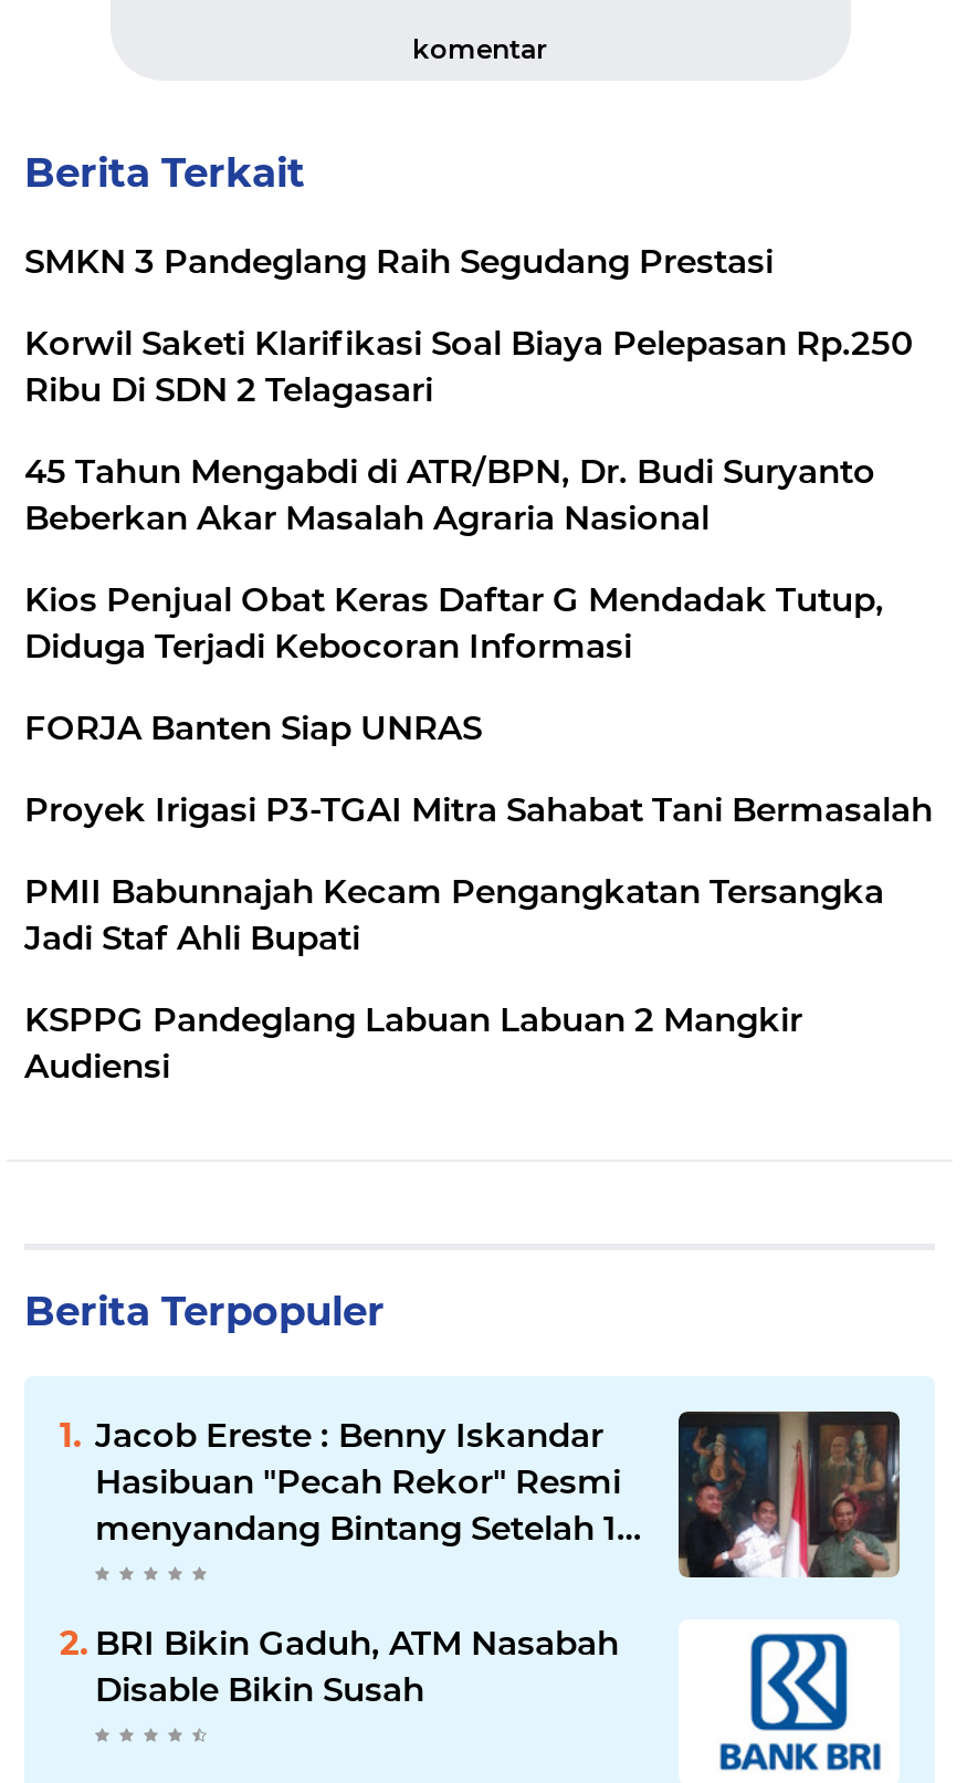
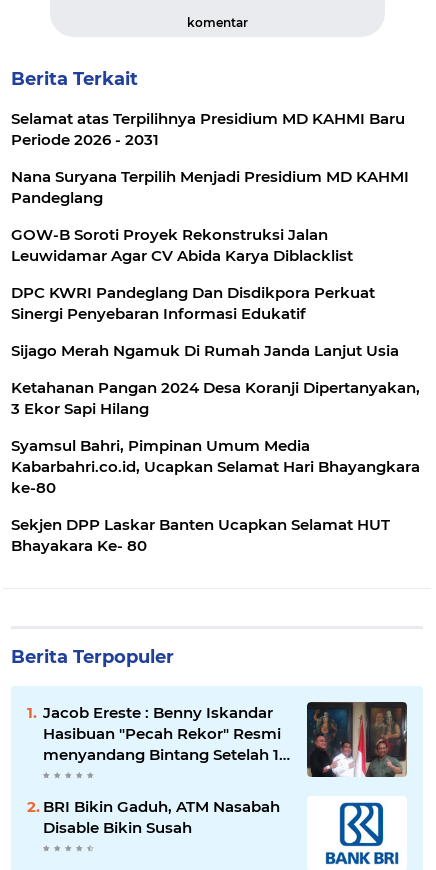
[24,240,774,282] SMKN 3 Pandeglang Raih Segudang Prestasi -> [11,109,405,149] Selamat atas Terpilihnya Presidium MD KAHMI Baru | Periode 2026 - 2031
[24,322,913,410] Korwil Saketi Klarifikasi Soal Biaya Pelepasan Rp.250 | Ribu Di SDN 2 Telagasari -> [11,167,409,207] Nana Suryana Terpilih Menjadi Presidium MD KAHMI | Pandeglang
[24,450,875,538] 45 Tahun Mengabdi di ATR/BPN, Dr. Budi Suryanto | Beberkan Akar Masalah Agraria Nasional -> [11,225,353,265] GOW-B Soroti Proyek Rekonstruksi Jalan | Leuwidamar Agar CV Abida Karya Diblacklist
[24,578,884,667] Kios Penjual Obat Keras Daftar G Mendadak Tutup, | Diduga Terjadi Kebocoran Informasi -> [11,283,375,323] DPC KWRI Pandeglang Dan Disdikpora Perkuat | Sinergi Penyebaran Informasi Edukatif
[24,706,482,748] FORJA Banten Siap UNRAS -> [11,341,399,360] Sijago Merah Ngamuk Di Rumah Janda Lanjut Usia
[24,788,935,830] Proyek Irigasi P3-TGAI Mitra Sahabat Tani Bermasalah -> [11,378,420,418] Ketahanan Pangan 2024 Desa Koranji Dipertanyakan, | 3 Ekor Sapi Hilang
[24,870,884,958] PMII Babunnajah Kecam Pengangkatan Tersangka | Jadi Staf Ahli Bupati -> [11,436,420,497] Syamsul Bahri, Pimpinan Umum Media | Kabarbahri.co.id, Ucapkan Selamat Hari Bhayangkara | ke-80
[24,998,802,1087] KSPPG Pandeglang Labuan Labuan 2 Mangkir | Audiensi -> [11,515,390,555] Sekjen DPP Laskar Banten Ucapkan Selamat HUT | Bhayakara Ke- 80

